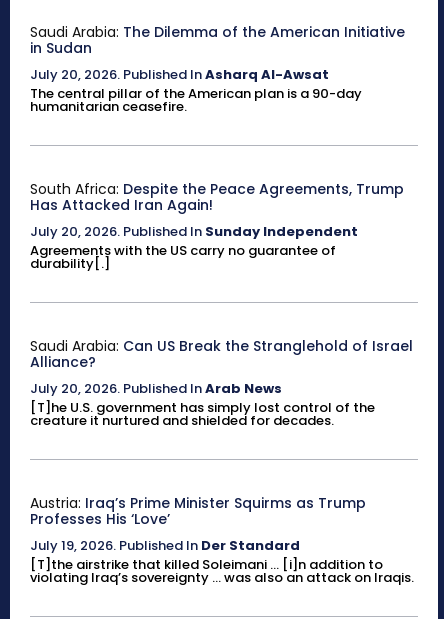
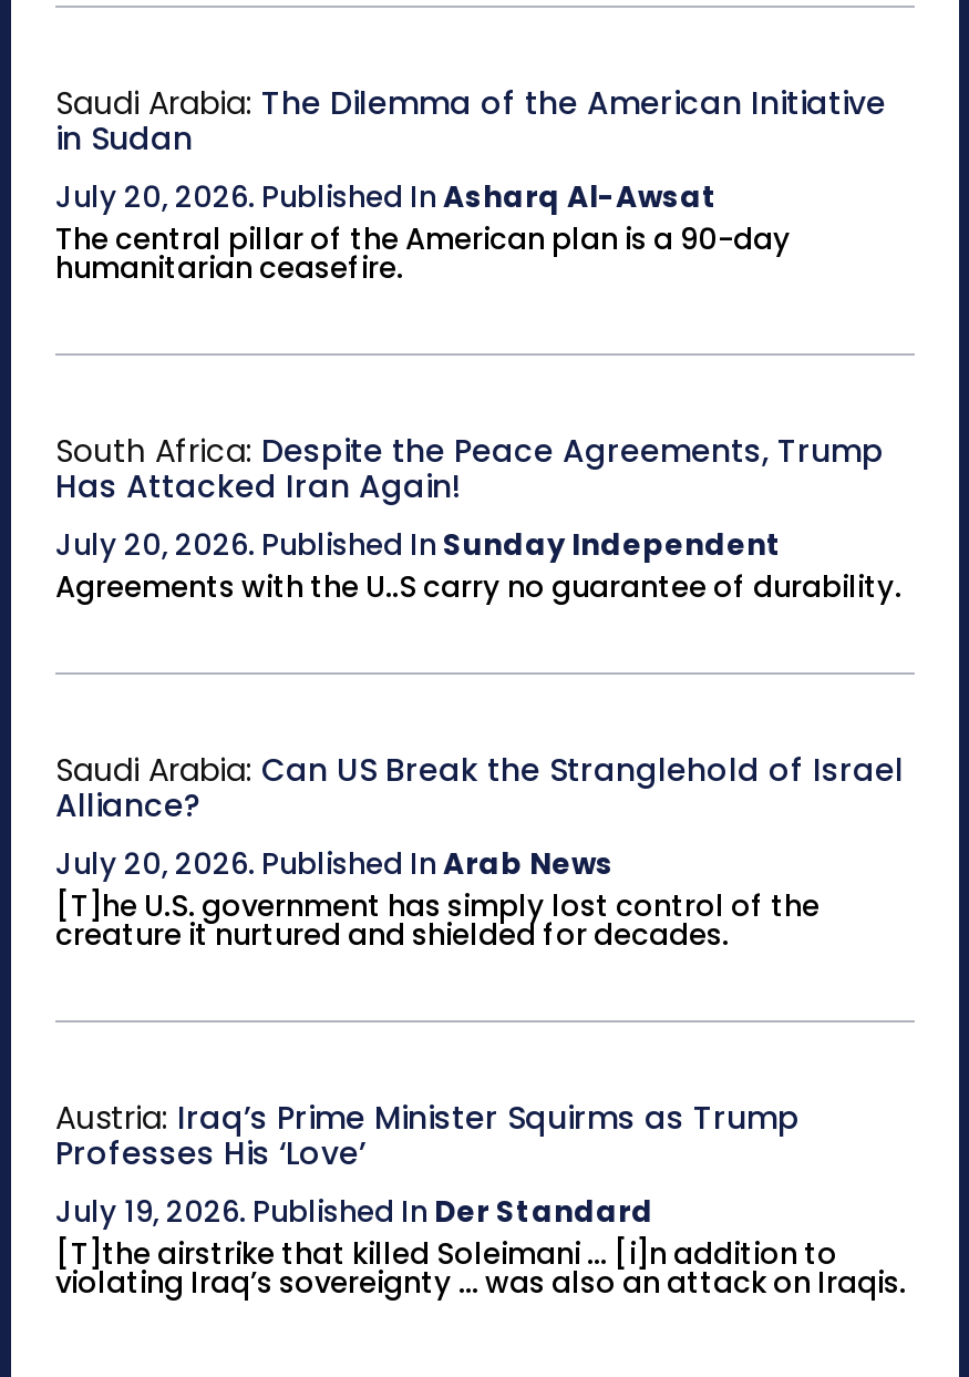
[30,241,336,273] Agreements with the US carry no guarantee of | durability[.] -> [55,566,901,608] Agreements with the U..S carry no guarantee of durability.

